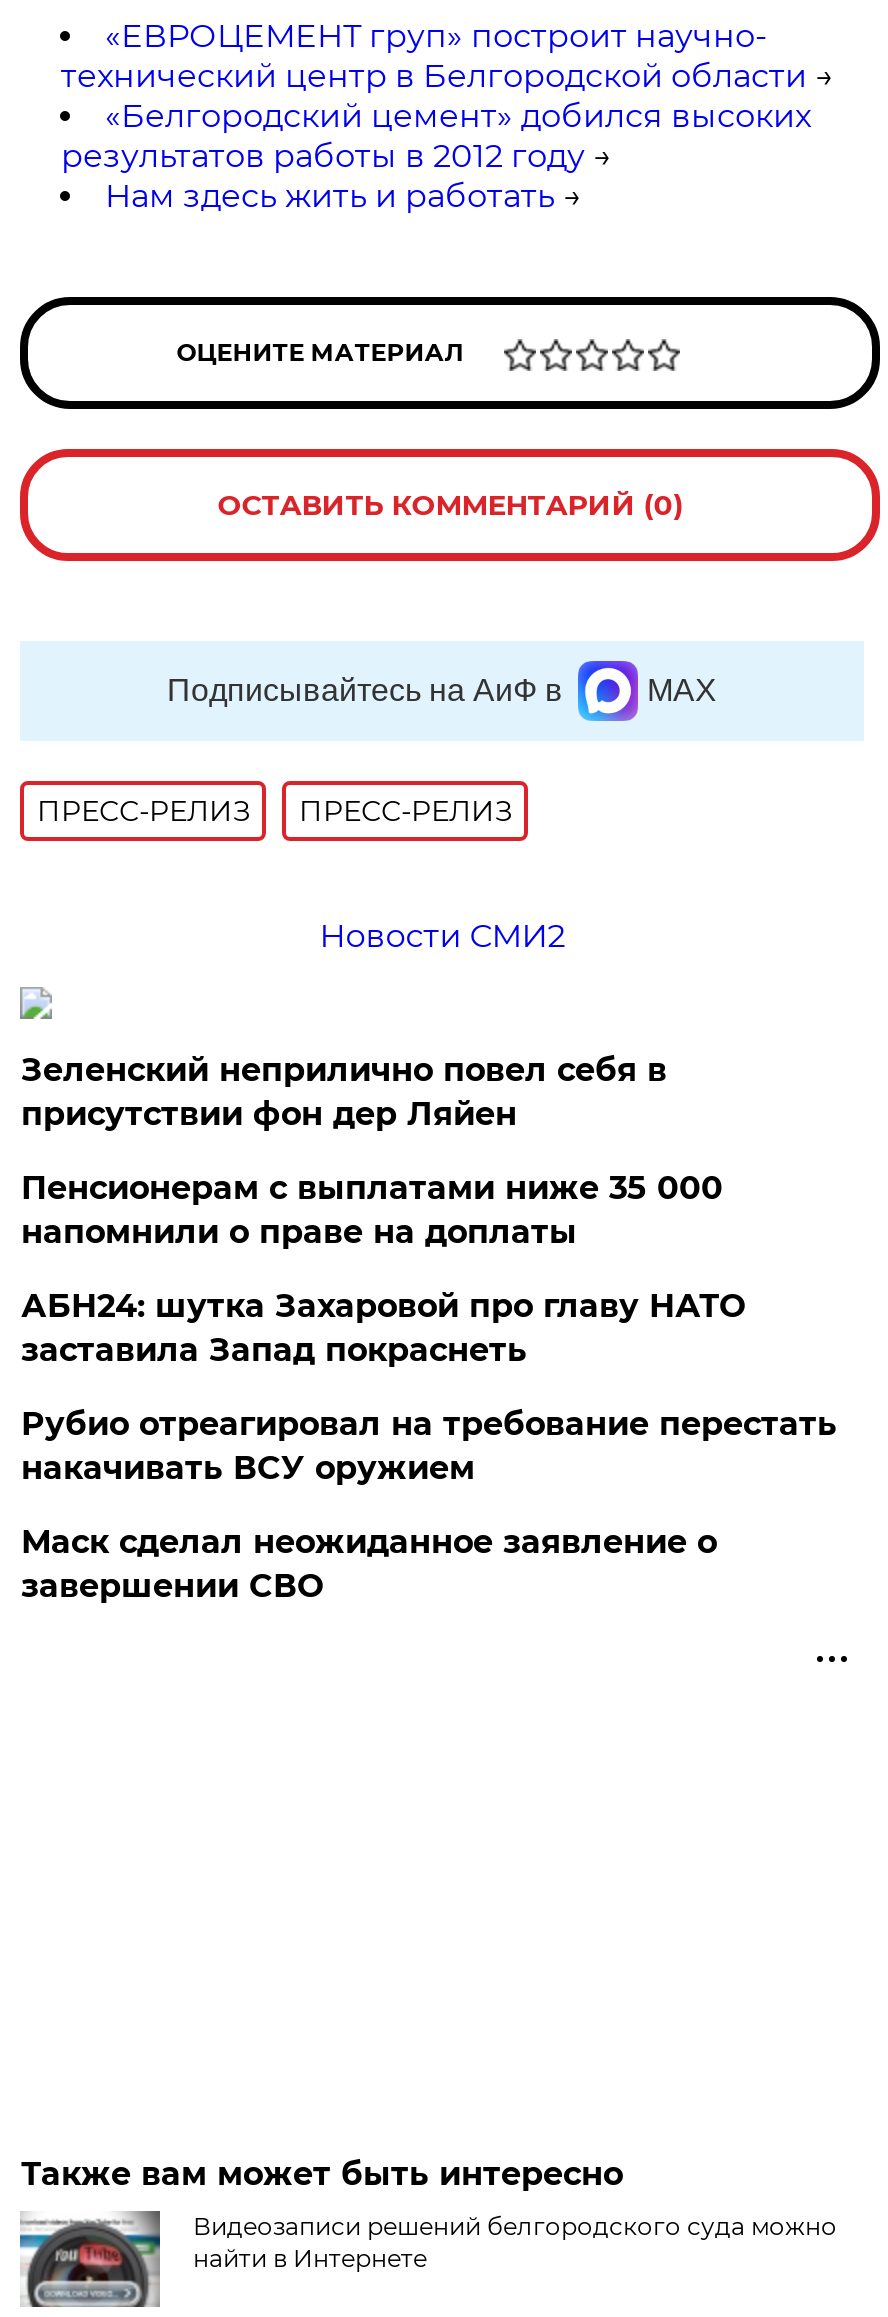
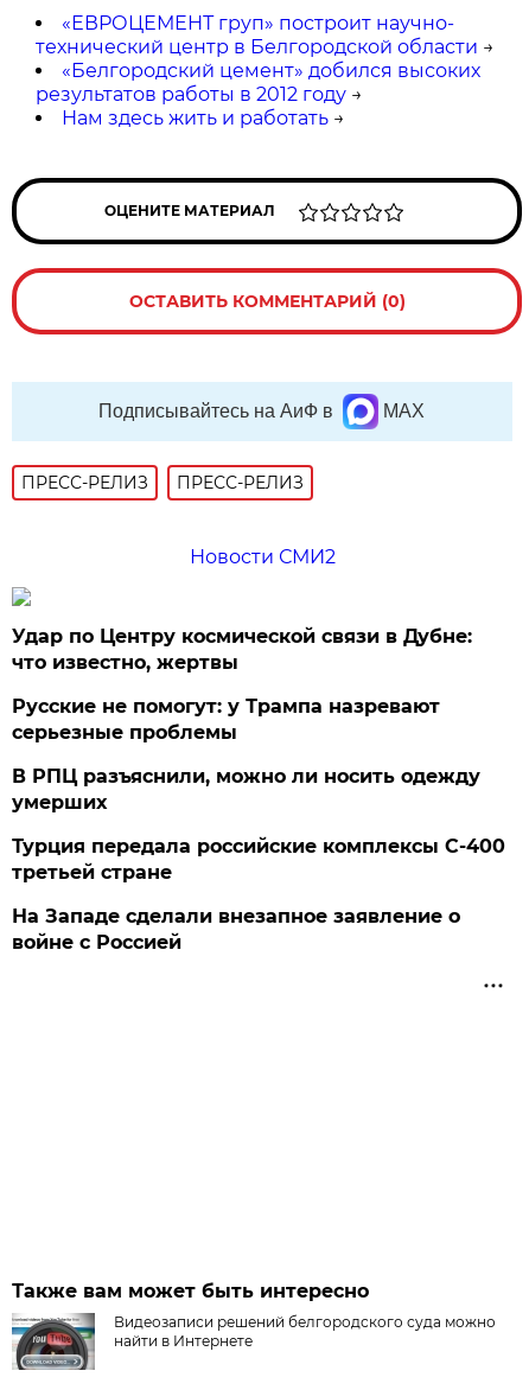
[21,1051,667,1133] Зеленский неприлично повел cебя в | присутствии фон дер Ляйен -> [12,625,473,673] Удар по Центру космической связи в Дубне: | что известно, жертвы
[21,1169,723,1251] Пенсионерам с выплатами ниже 35 000 | напомнили о праве на доплаты -> [12,695,441,743] Русские не помогут: у Трампа назревают | серьезные проблемы
[21,1287,745,1369] АБН24: шутка Захаровой про главу НАТО | заставила Запад покраснеть -> [12,765,481,813] В РПЦ разъяснили, можно ли носить одежду | умерших
[21,1405,837,1487] Рубио отреагировал на требование перестать | накачивать ВСУ оружием -> [12,835,506,883] Турция передала российские комплексы С-400 | третьей стране
[21,1523,717,1605] Маск сделал неожиданное заявление о | завершении СВО -> [12,905,461,953] На Западе сделали внезапное заявление о | войне с Россией

